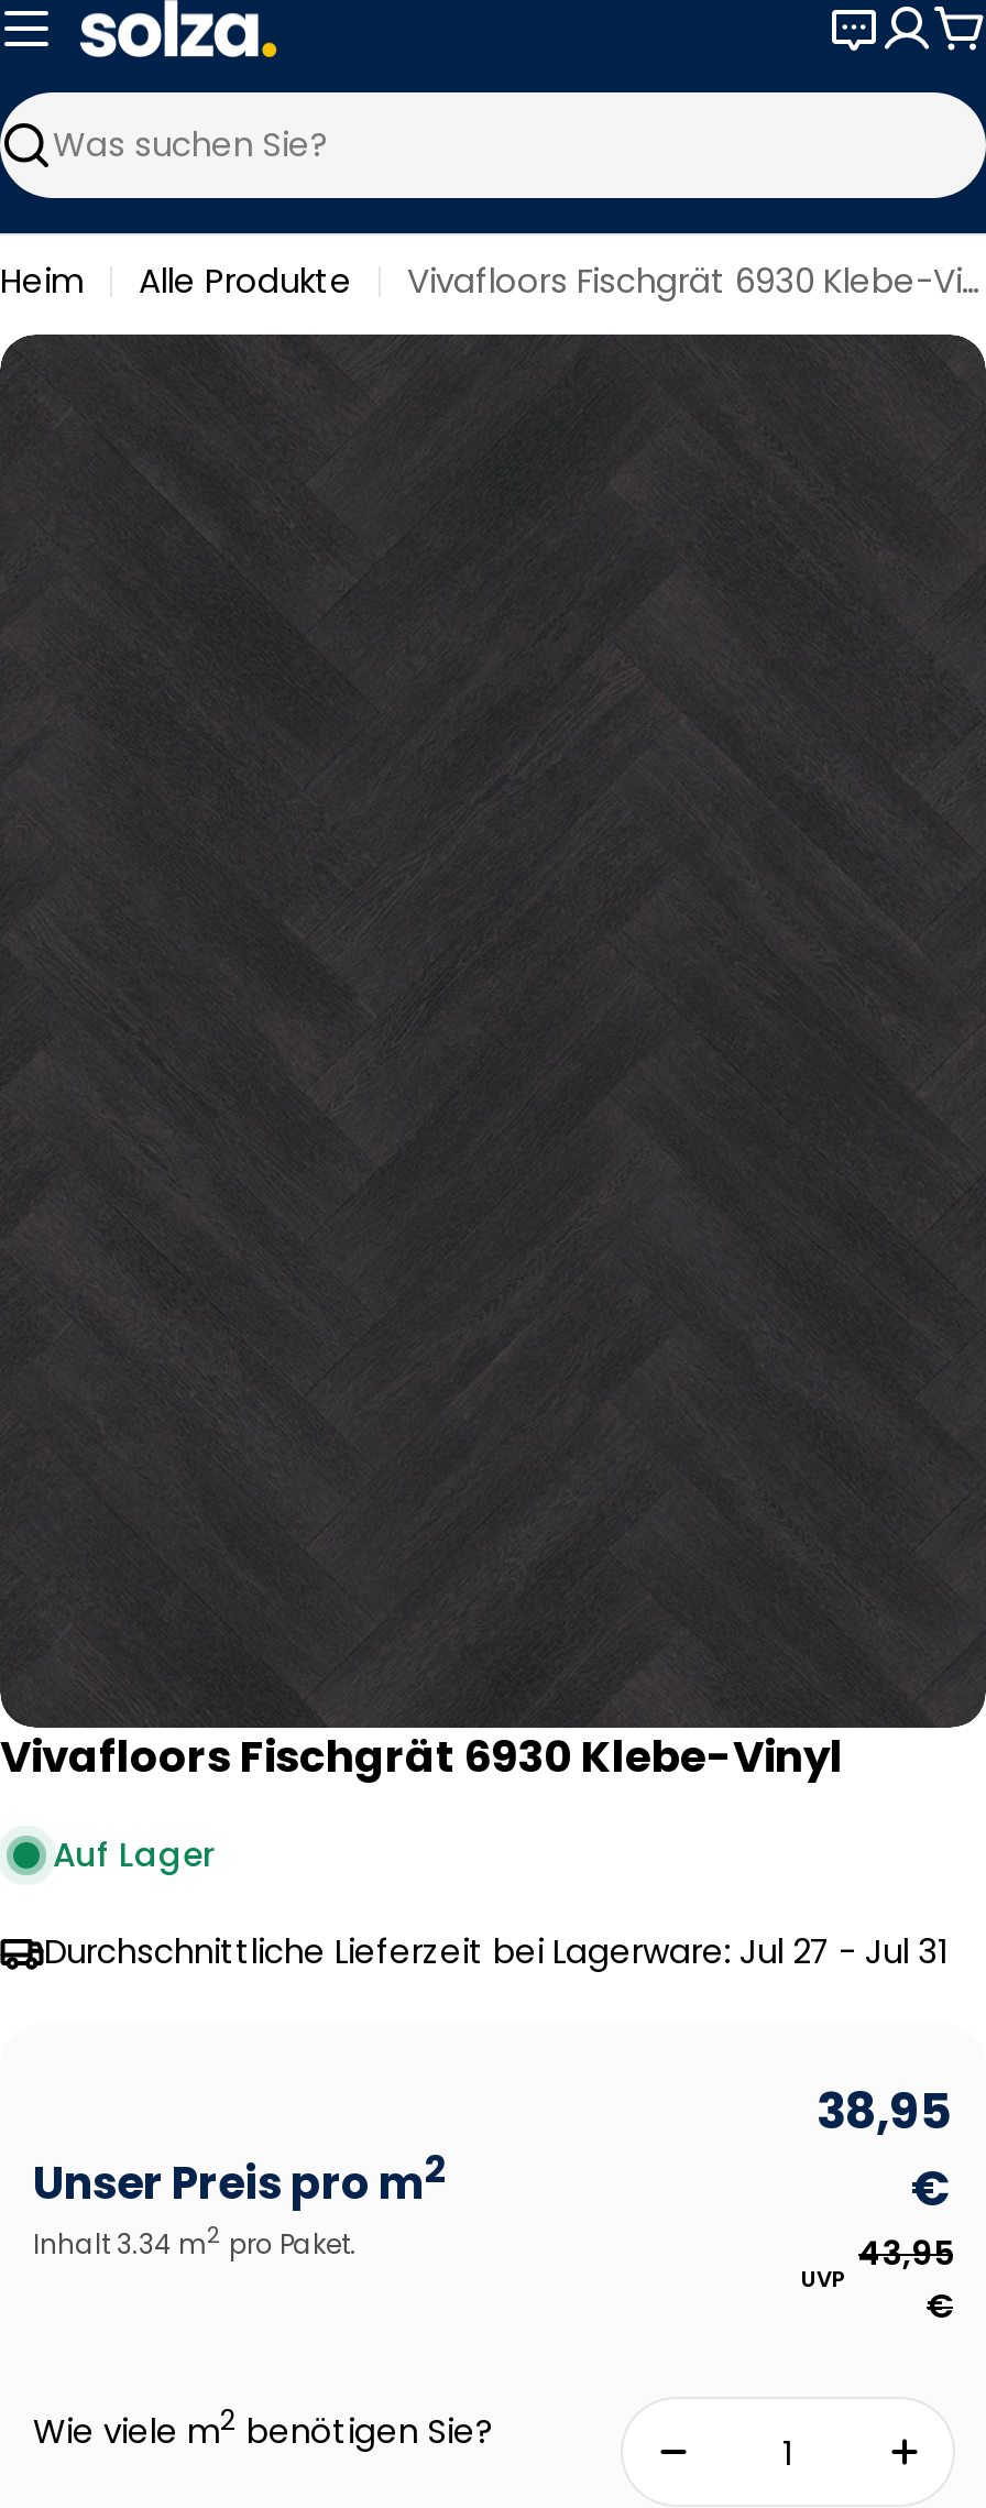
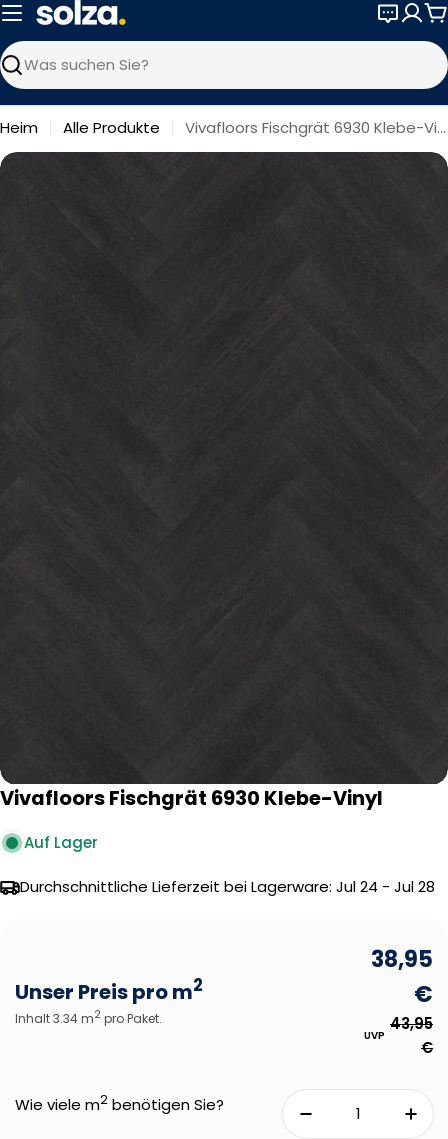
[44,1928,949,1974] Durchschnittliche Lieferzeit bei Lagerware: Jul 27 - Jul 31 -> [20,876,435,897] Durchschnittliche Lieferzeit bei Lagerware: Jul 24 - Jul 28

